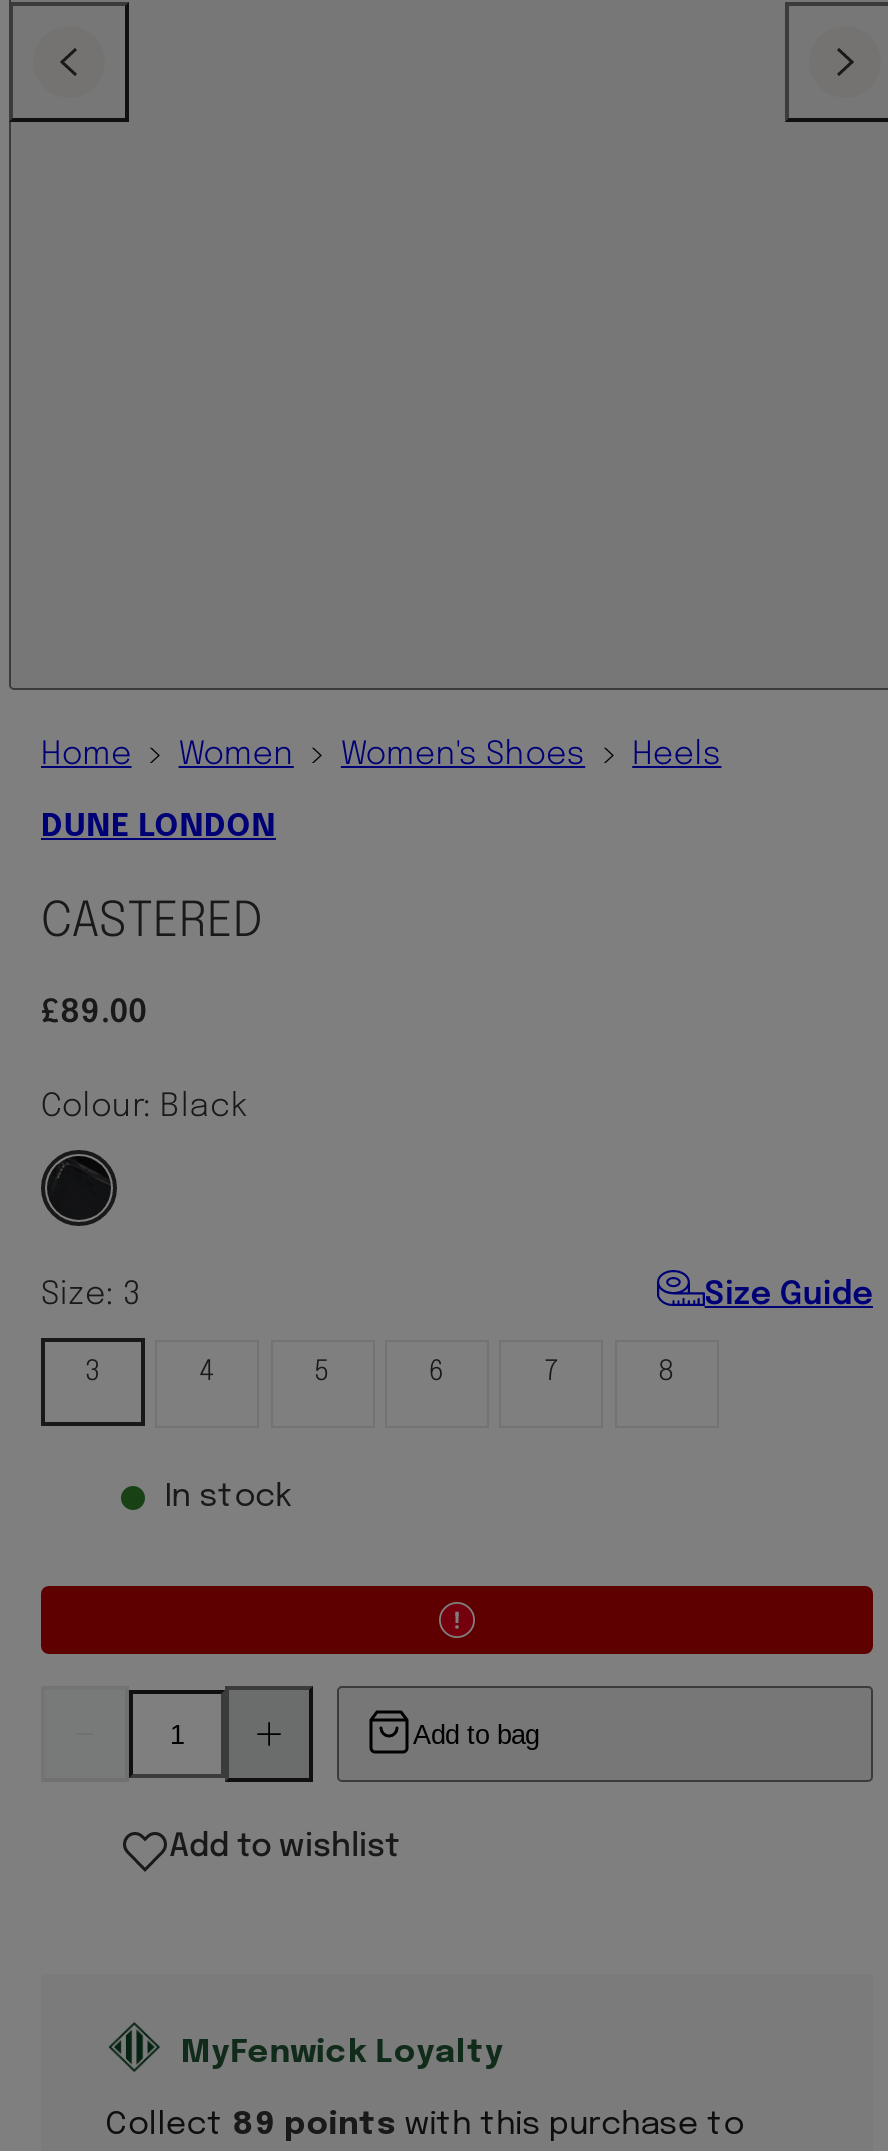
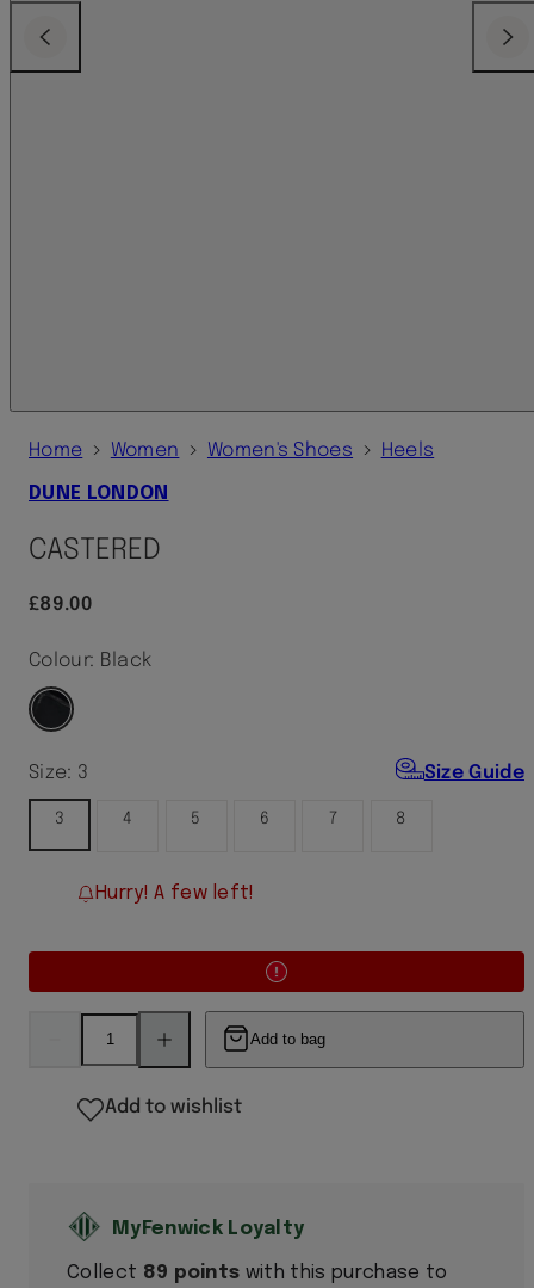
[165,1481,292,1515] In stock -> [95,884,255,904] Hurry! A few left!

